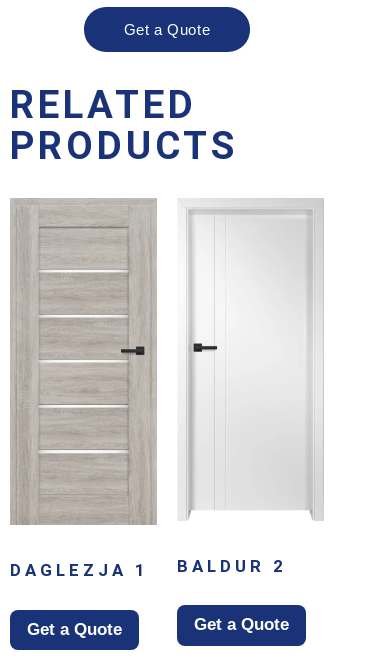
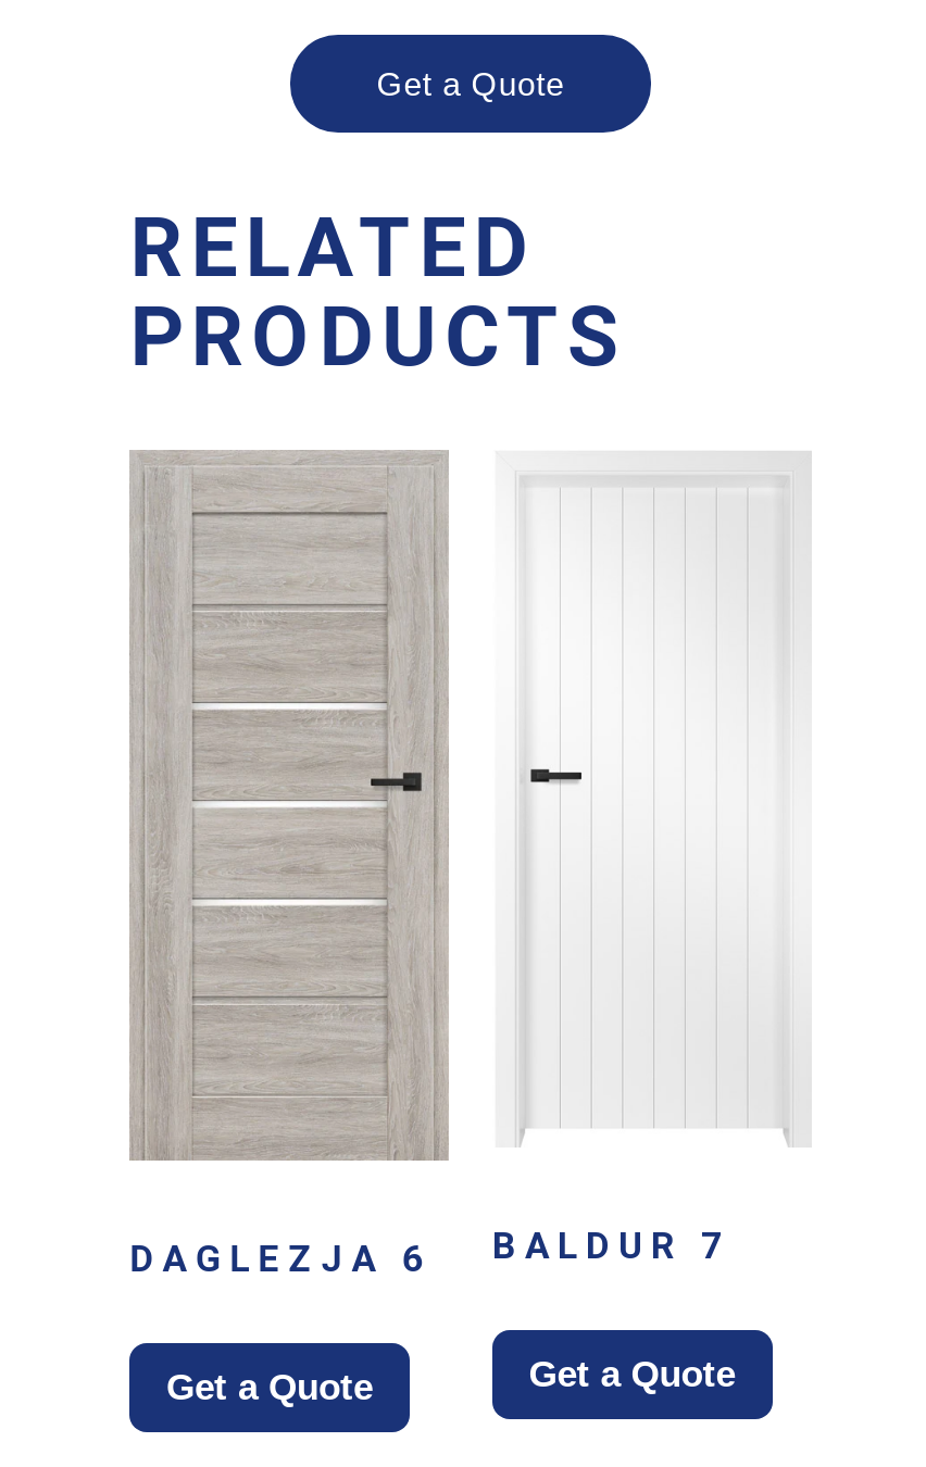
[10,560,149,580] DAGLEZJA 1 -> [130,1237,432,1281] DAGLEZJA 6
[177,556,287,576] BALDUR 2 -> [492,1224,731,1267] BALDUR 7

